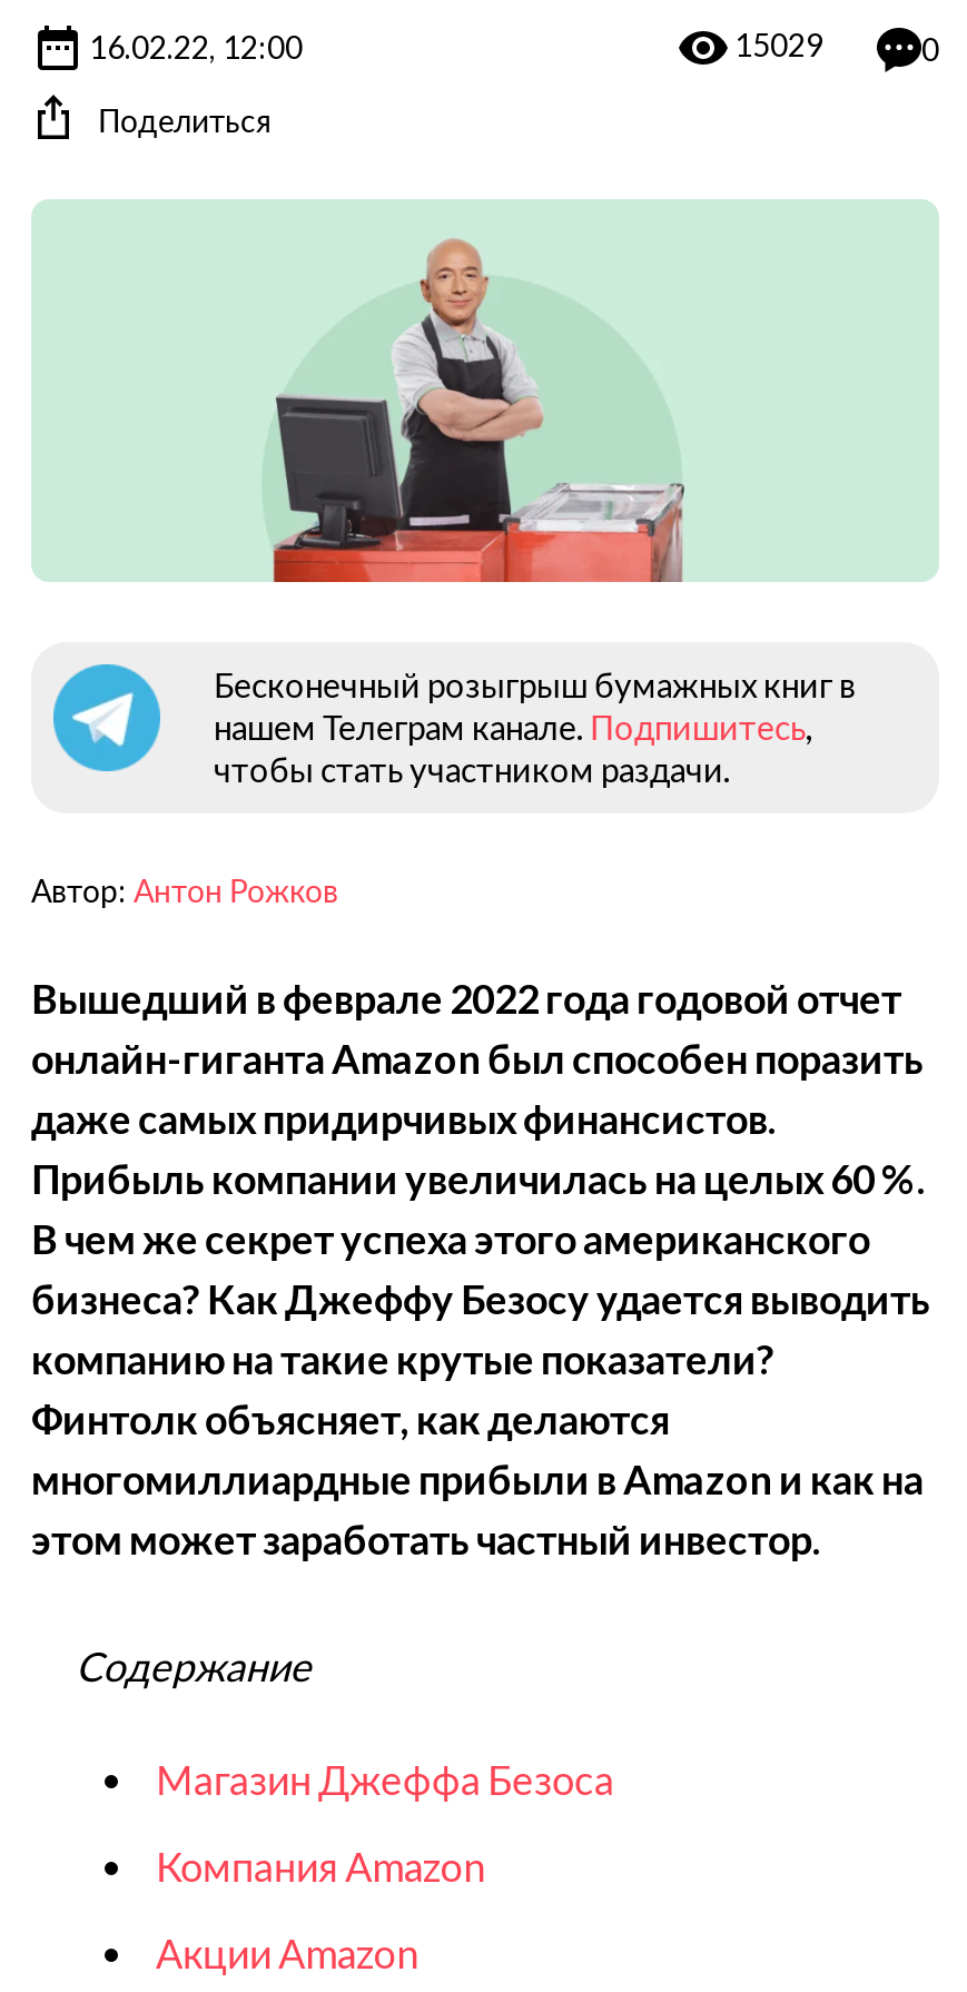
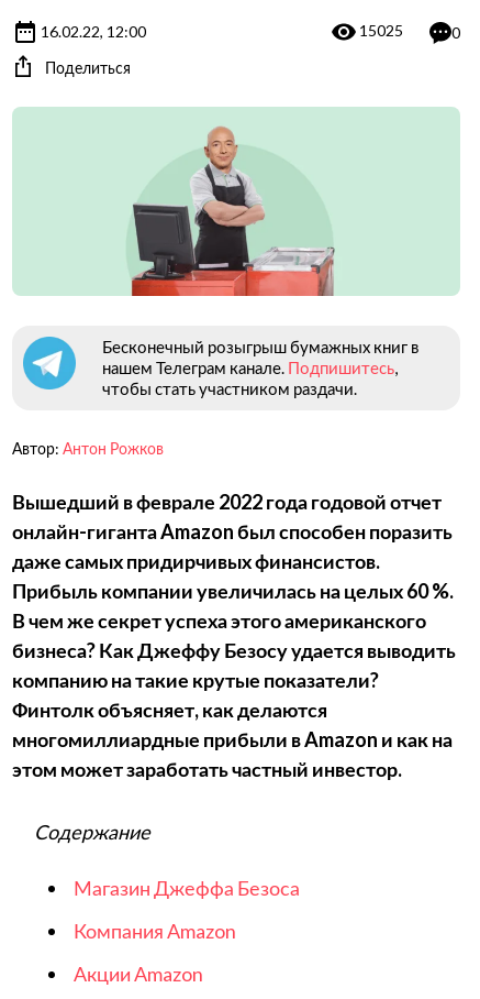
[734,26,823,63] 15029 -> [359,21,403,40] 15025

